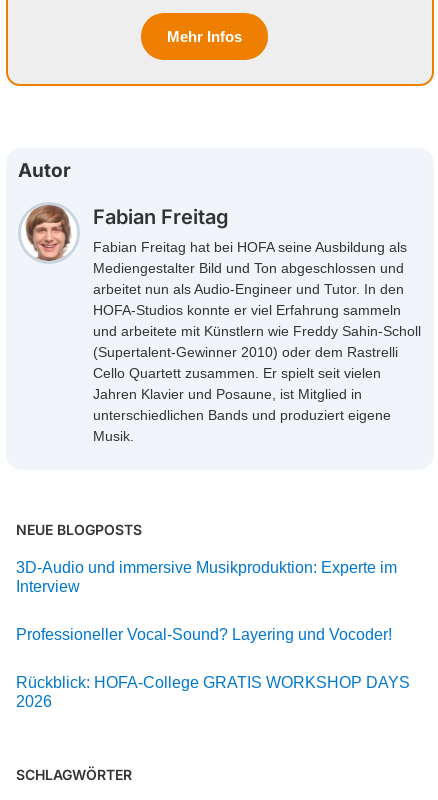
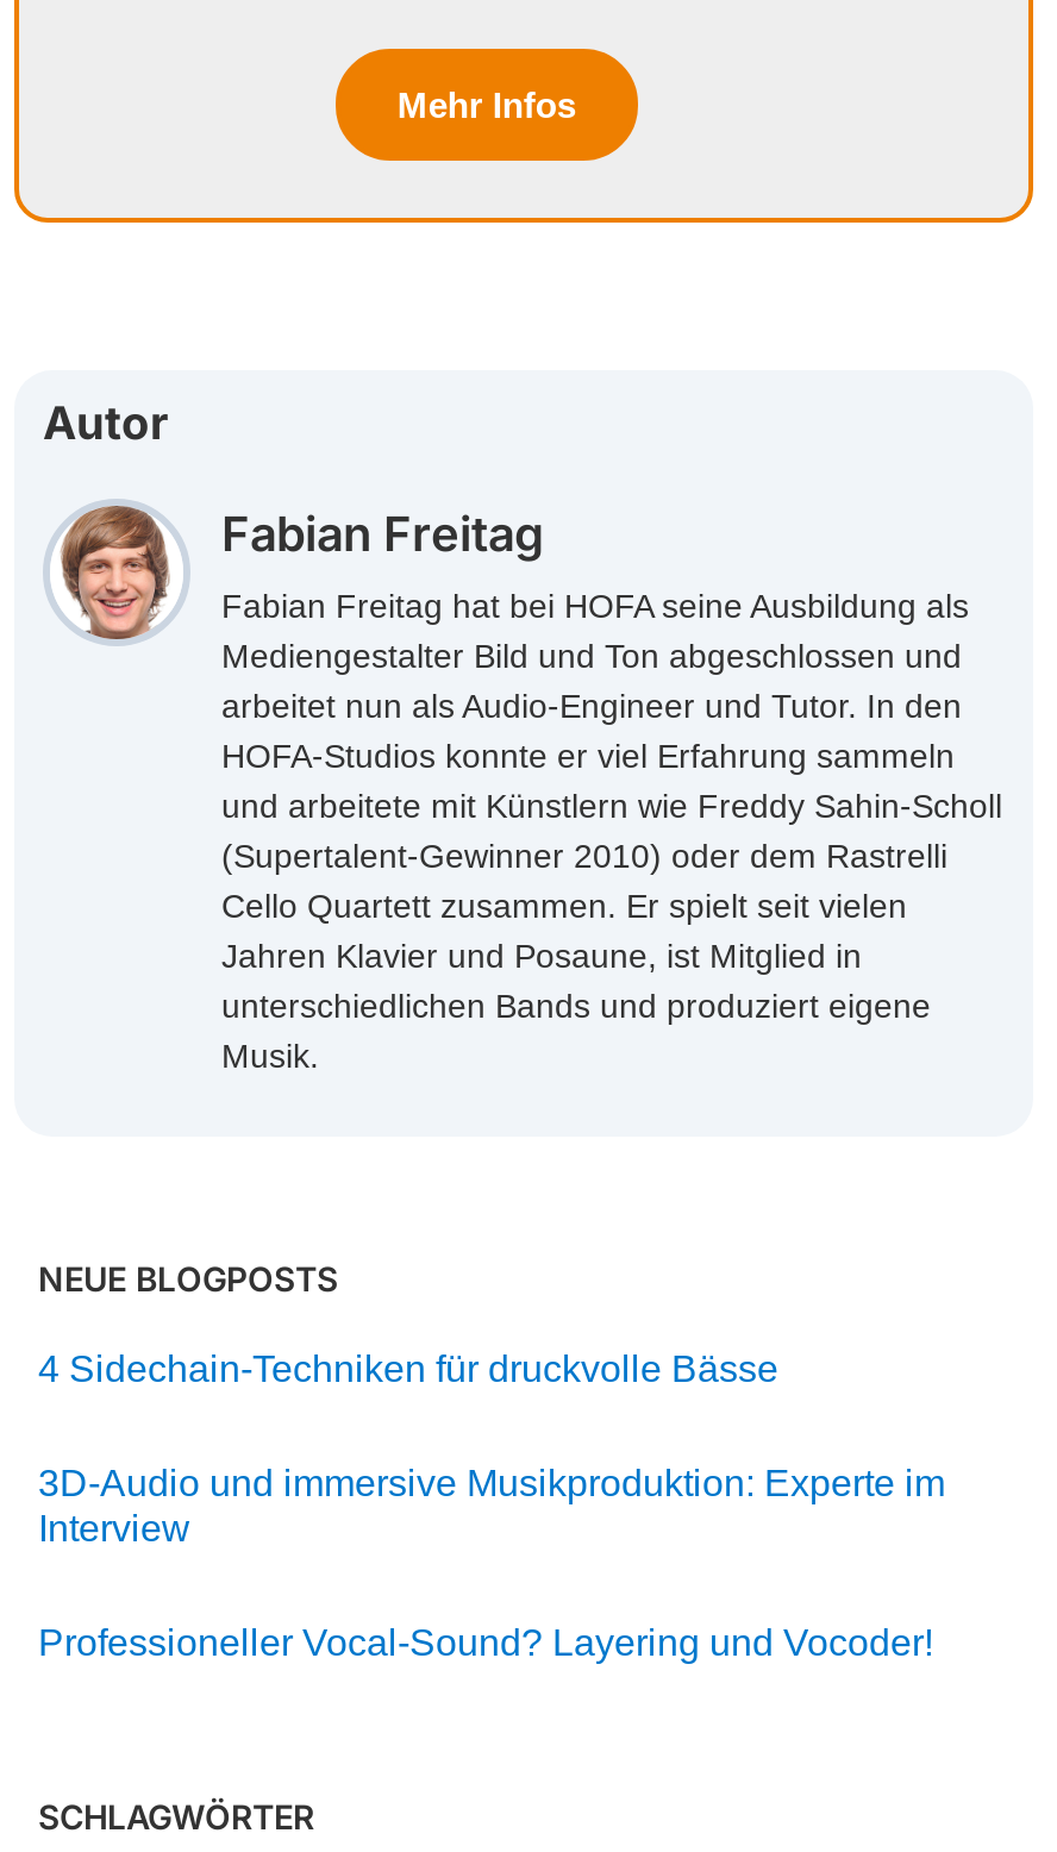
none -> [38,1349,778,1389] 4 Sidechain-Techniken für druckvolle Bässe
moved [16,559,397,643] -> [38,1463,945,1663]: 3D-Audio und immersive Musikproduktion: Experte im | Interview | Professioneller Vocal-Sound? Layering und Vocoder!
[16,674,410,710] Rückblick: HOFA-College GRATIS WORKSHOP DAYS | 2026 -> none

